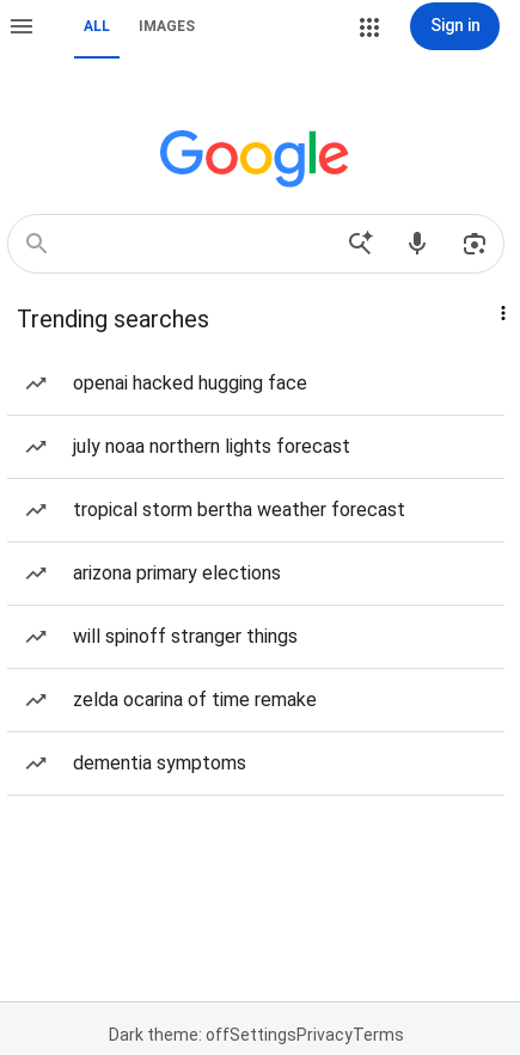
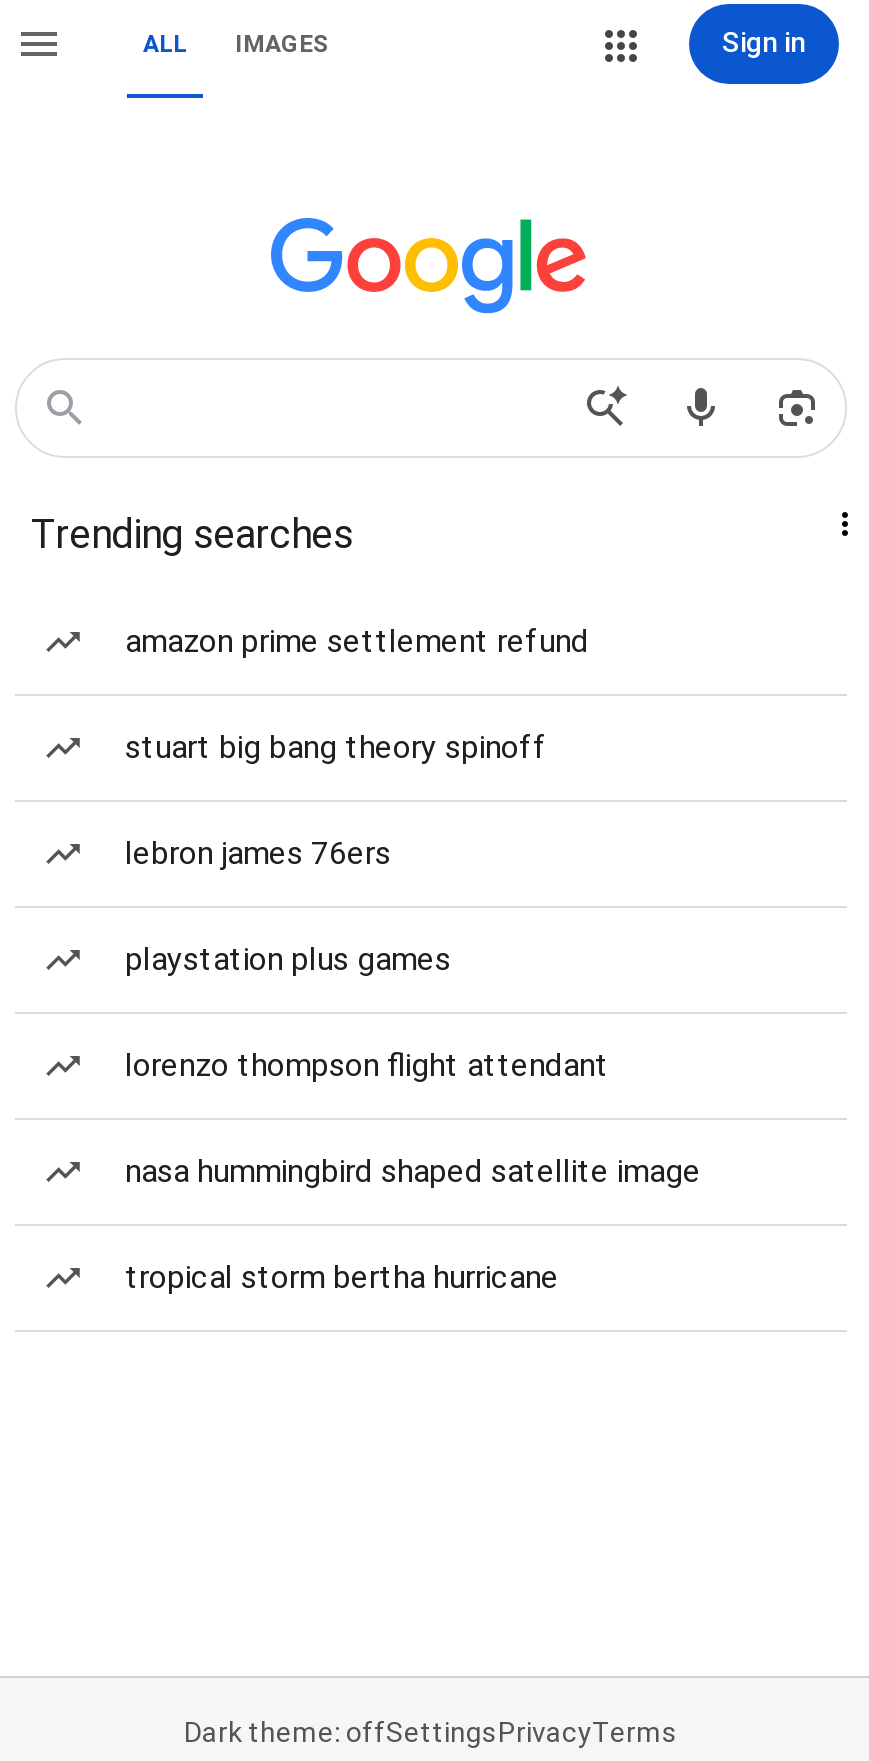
[73,372,307,394] openai hacked hugging face -> [125,622,589,660] amazon prime settlement refund
[73,435,350,458] july noaa northern lights forecast -> [125,728,547,766] stuart big bang theory spinoff
[73,498,405,521] tropical storm bertha weather forecast -> [125,834,391,872] lebron james 76ers
[73,562,281,584] arizona primary elections -> [125,940,451,978] playstation plus games
[73,625,298,648] will spinoff stranger things -> [125,1046,609,1084] lorenzo thompson flight attendant
[73,688,317,711] zelda ocarina of time remake -> [125,1152,701,1190] nasa hummingbird shaped satellite image
[73,752,246,774] dementia symptoms -> [125,1258,559,1296] tropical storm bertha hurricane

